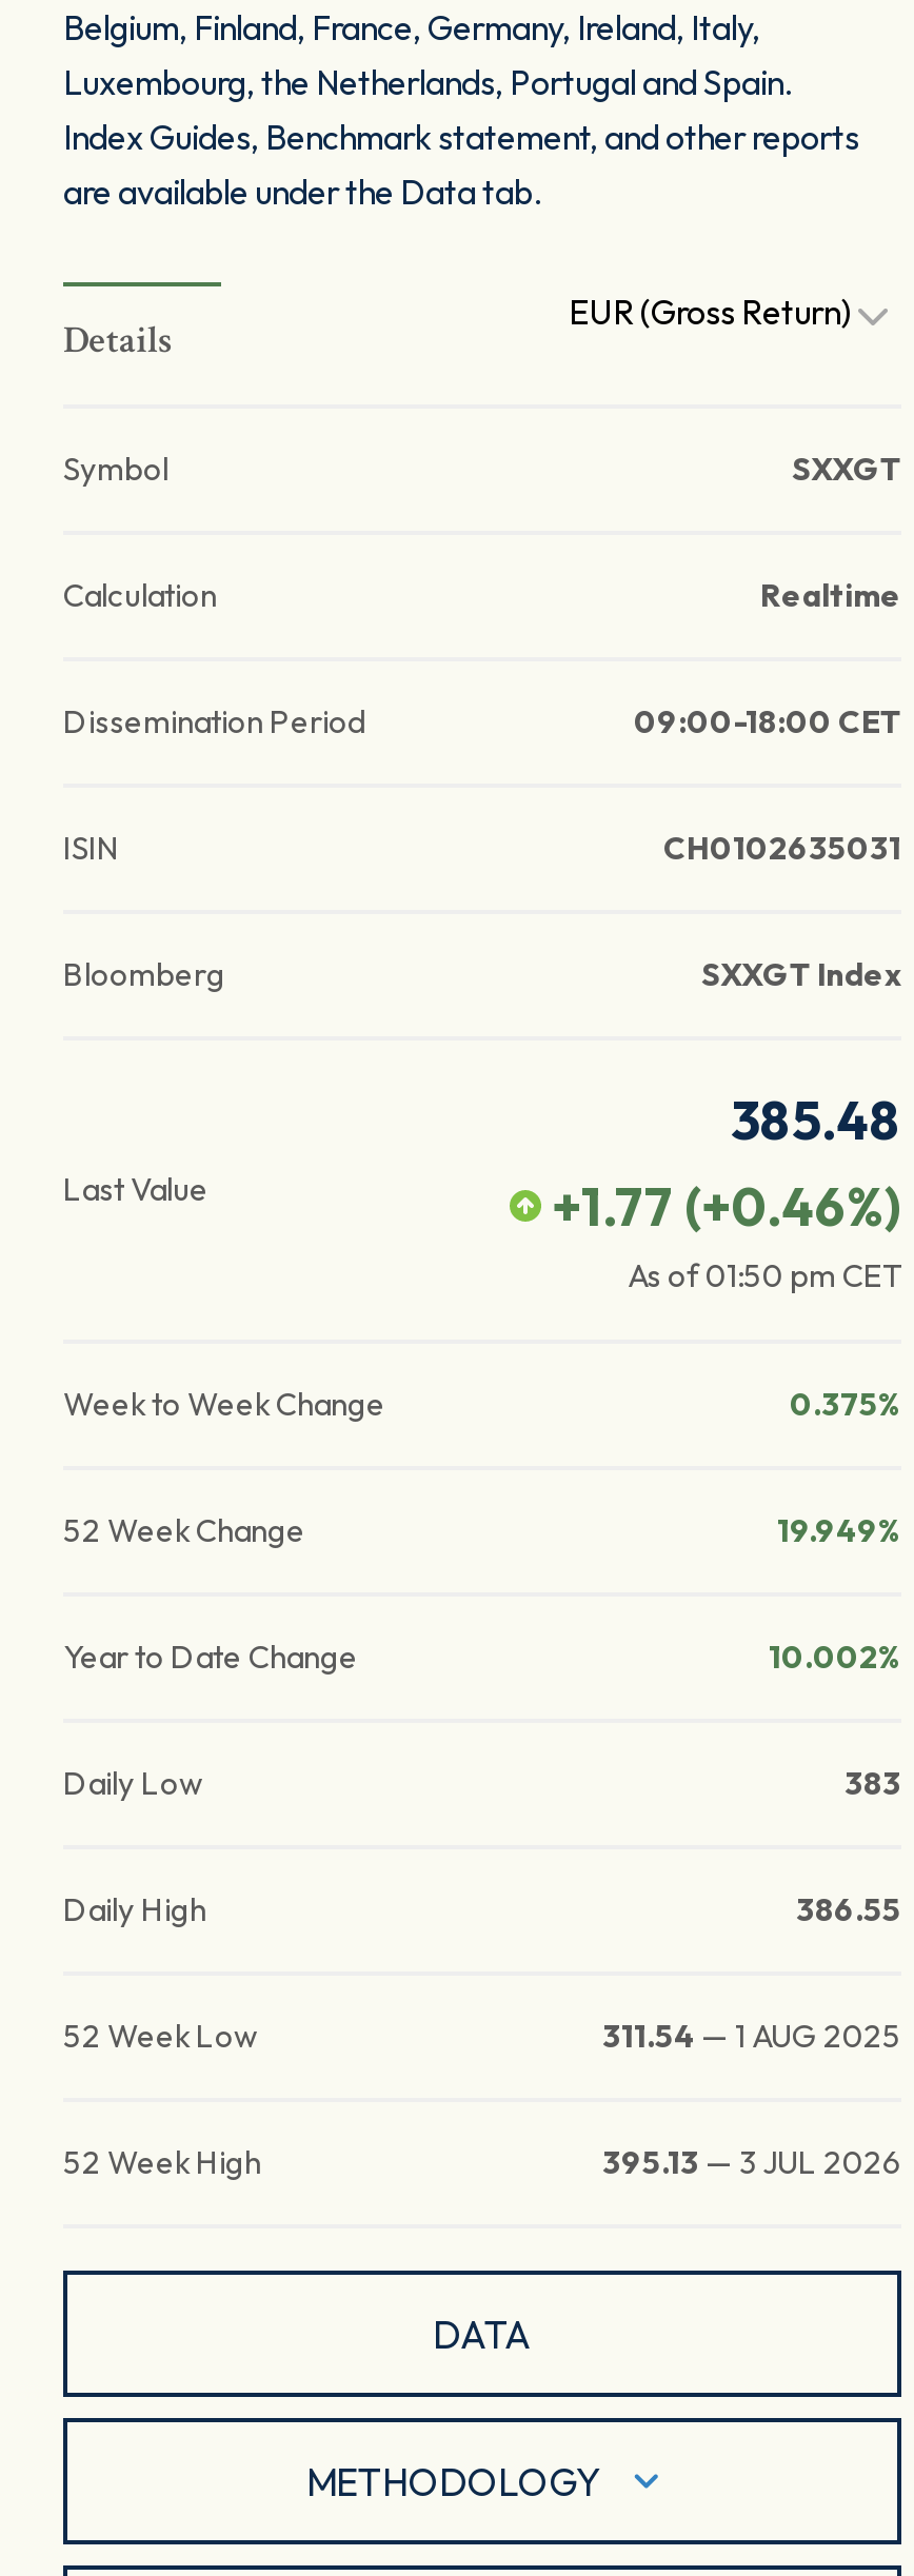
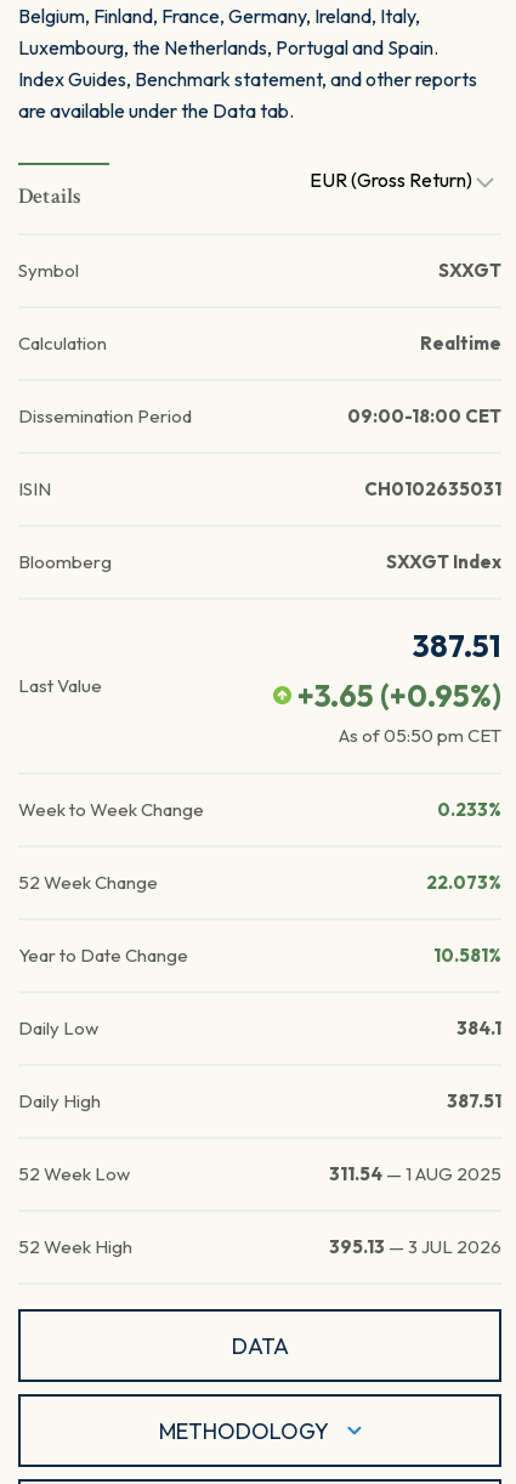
[731,1087,901,1154] 385.48 -> [413,627,501,665] 387.51
[552,1173,901,1241] +1.77 (+0.46%) -> [297,676,501,715] +3.65 (+0.95%)
[628,1255,901,1295] As of01:50 pm CET -> [339,724,501,747] As of05:50 pm CET
[790,1384,901,1424] 0.375% -> [437,798,501,821] 0.233%
[777,1510,901,1550] 19.949% -> [426,871,501,894] 22.073%
[769,1637,901,1677] 10.002% -> [433,944,501,967] 10.581%
[845,1763,901,1803] 383 -> [457,1016,501,1040] 384.1
[796,1889,901,1929] 386.55 -> [447,1089,501,1112] 387.51

